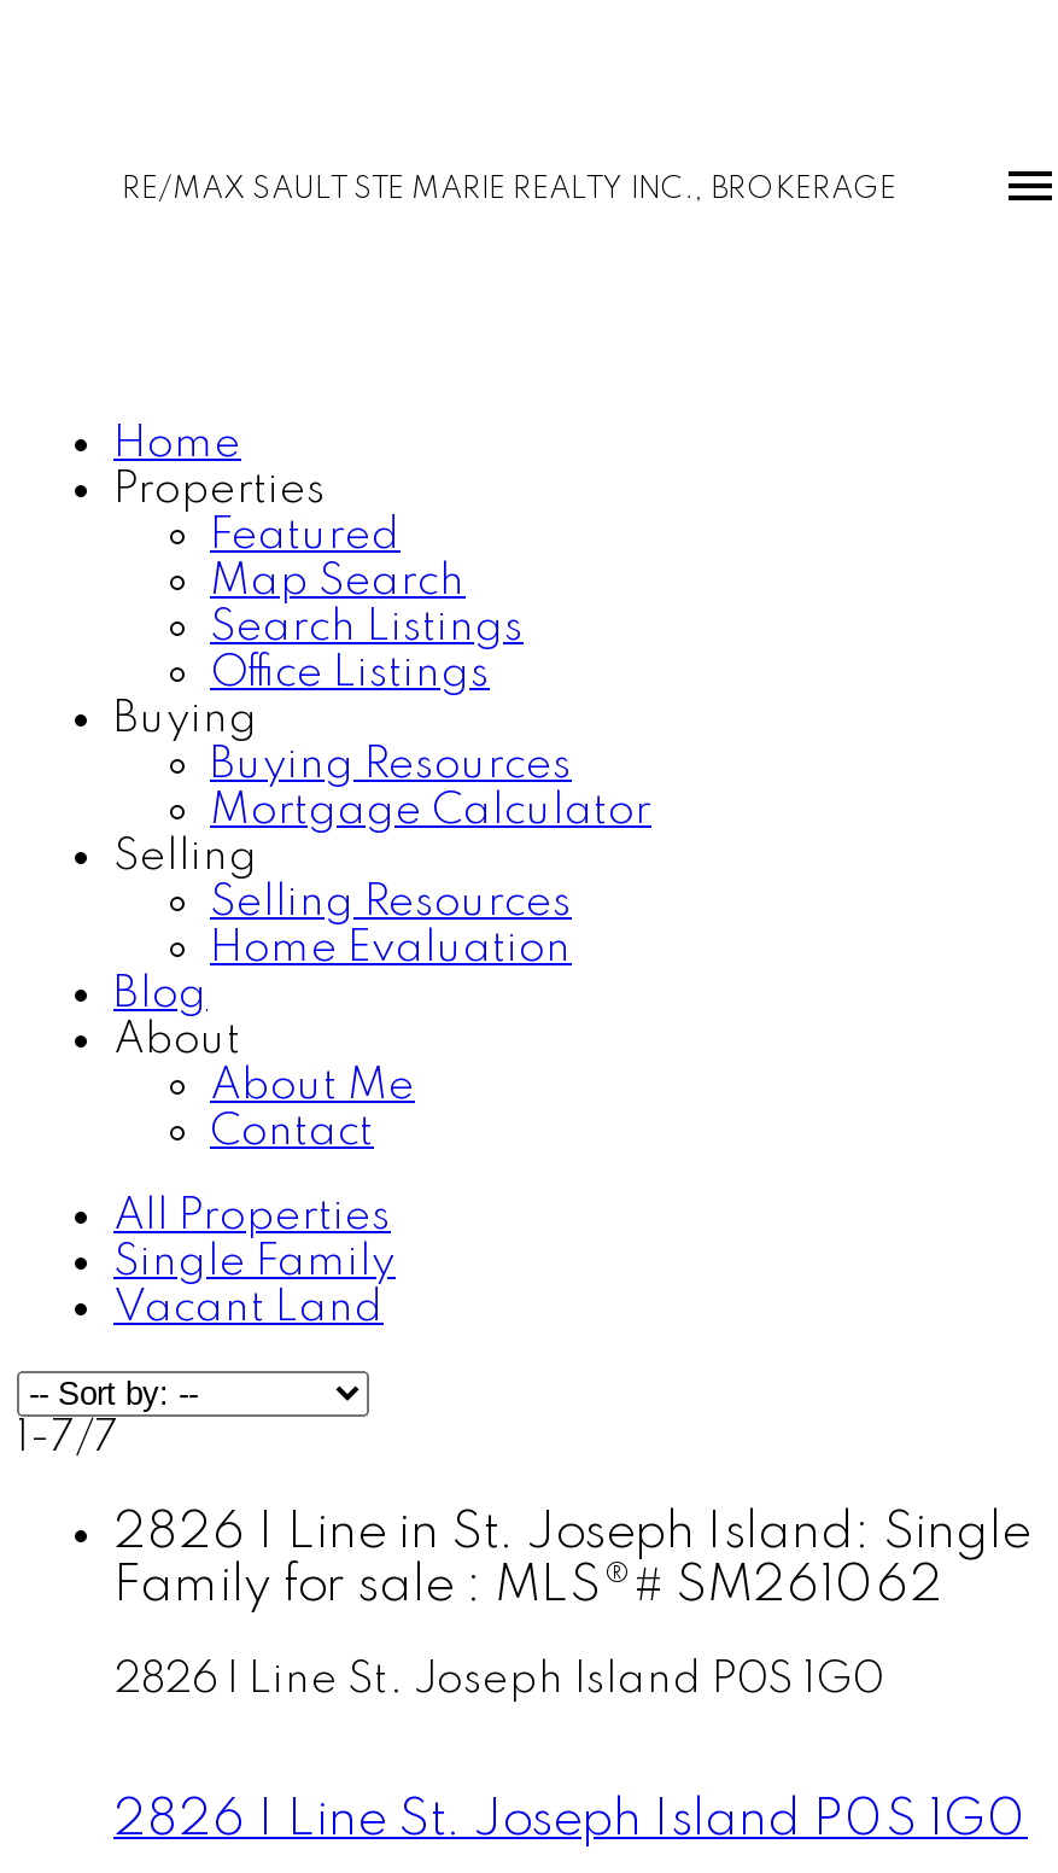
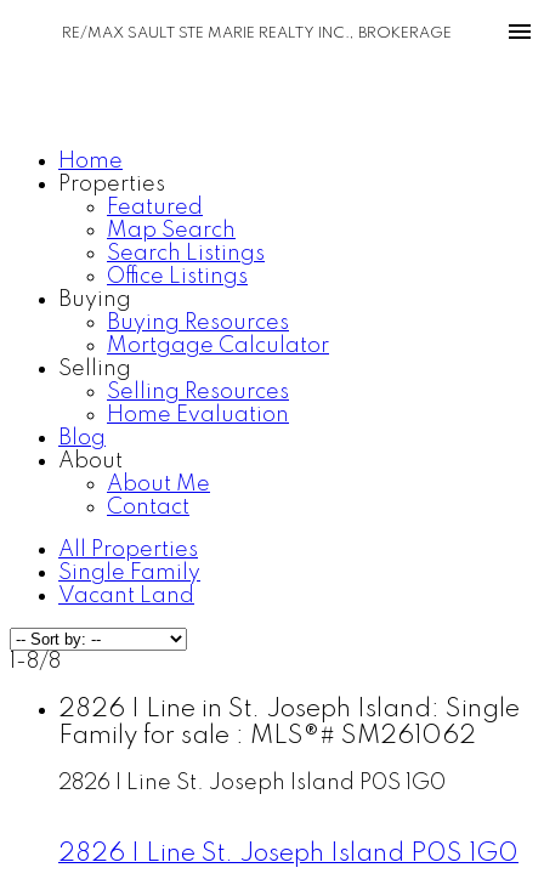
[17,1417,118,1460] 1-7/7 -> [10,651,61,673] 1-8/8

